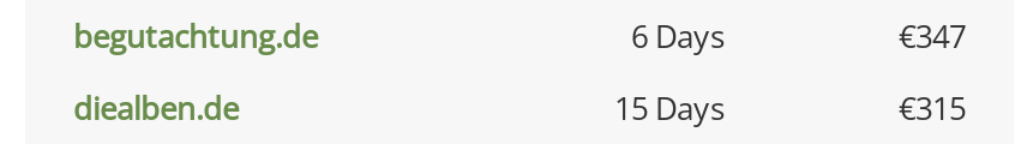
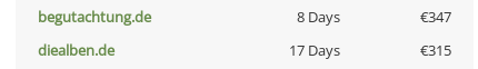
[631,14,725,58] 6 Days -> [296,7,340,27] 8 Days
[614,86,725,130] 15 Days -> [288,40,340,60] 17 Days

